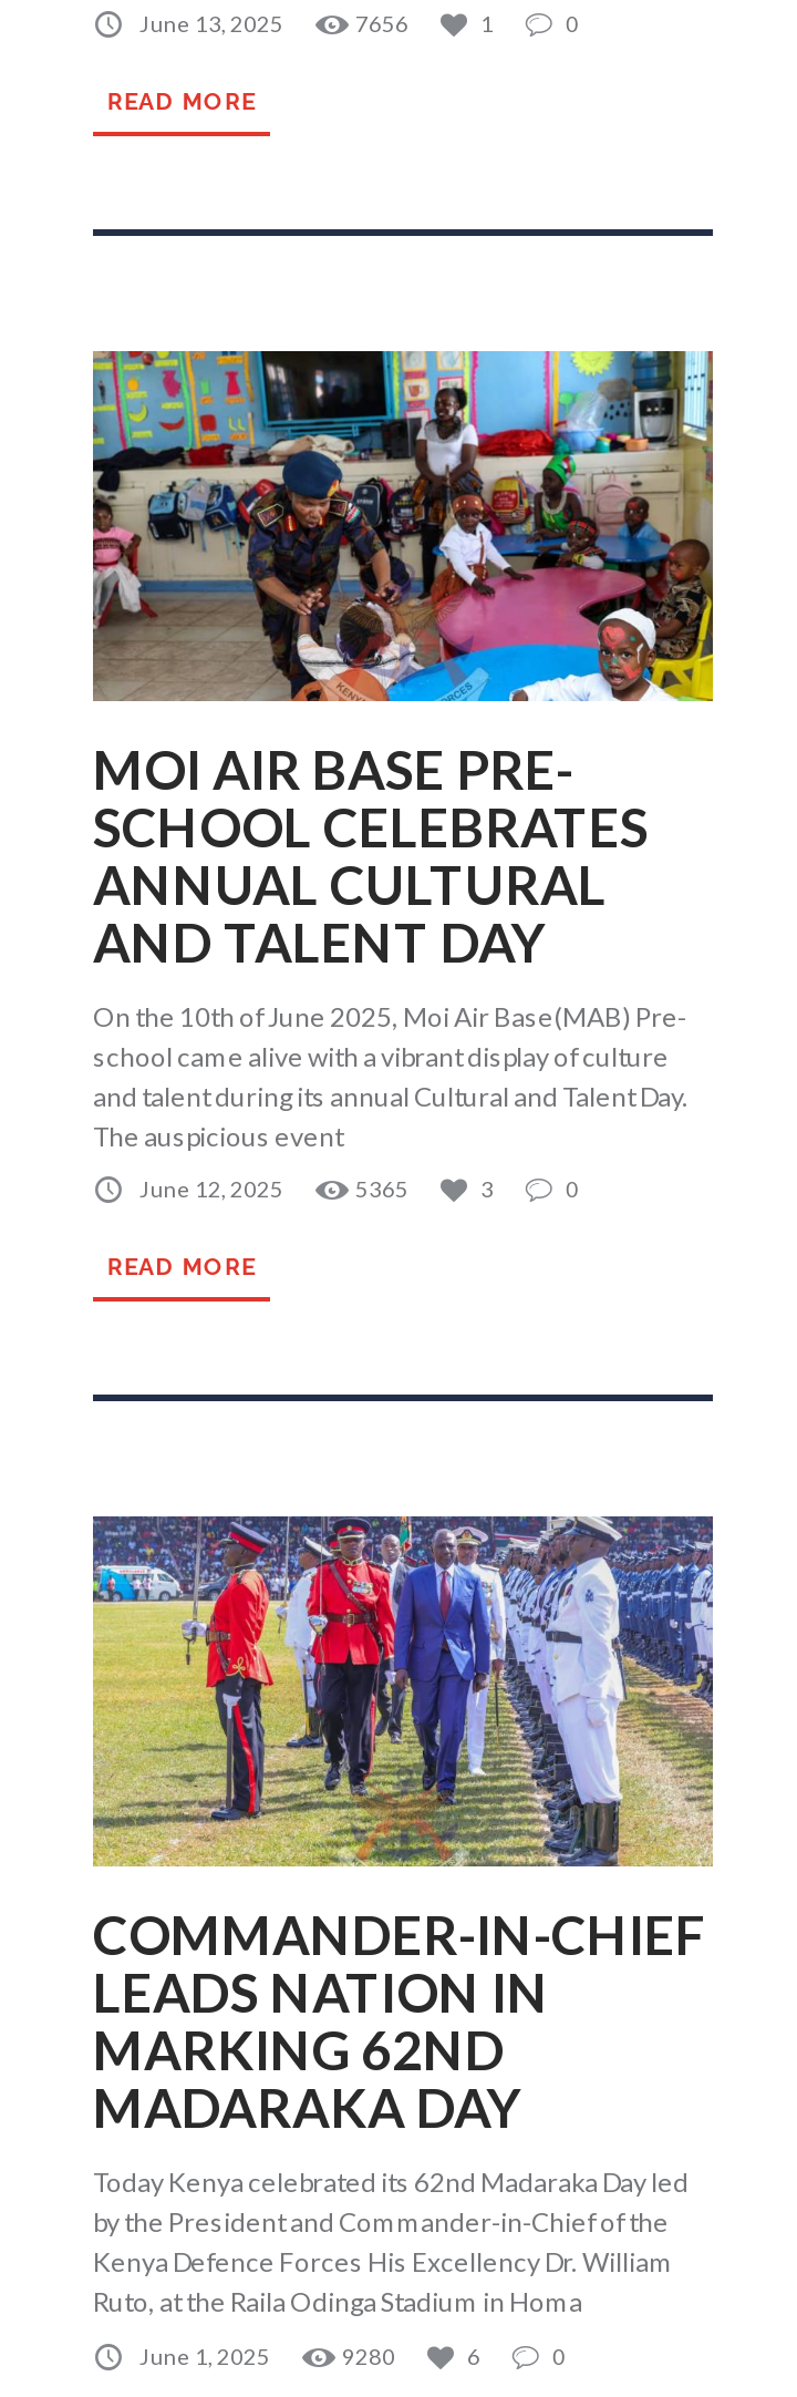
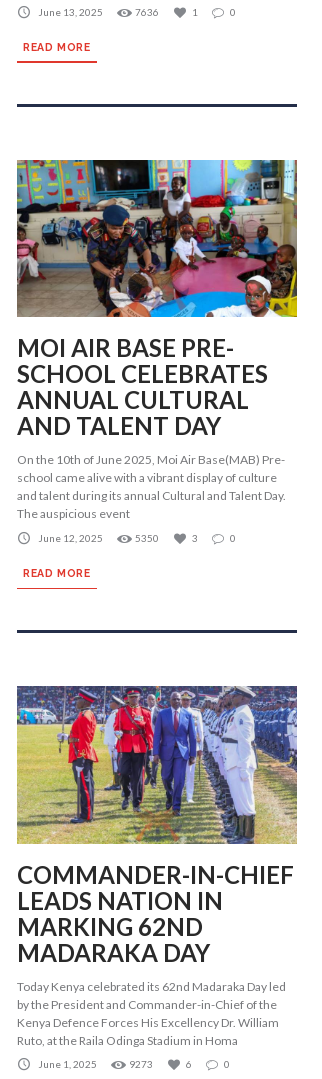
[355,10,408,37] 7656 -> [135,6,159,18] 7636
[355,1176,408,1203] 5365 -> [135,532,159,544] 5350
[342,2342,395,2369] 9280 -> [129,1058,153,1070] 9273

